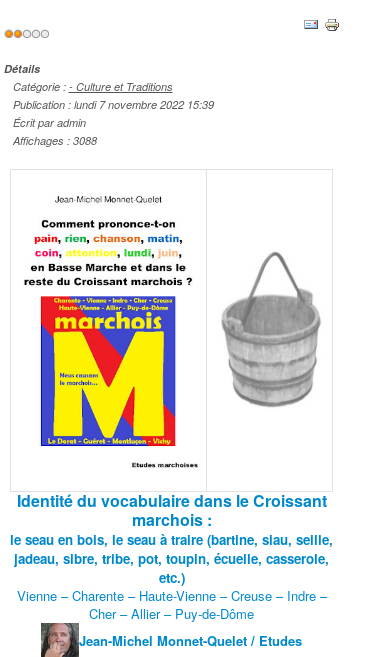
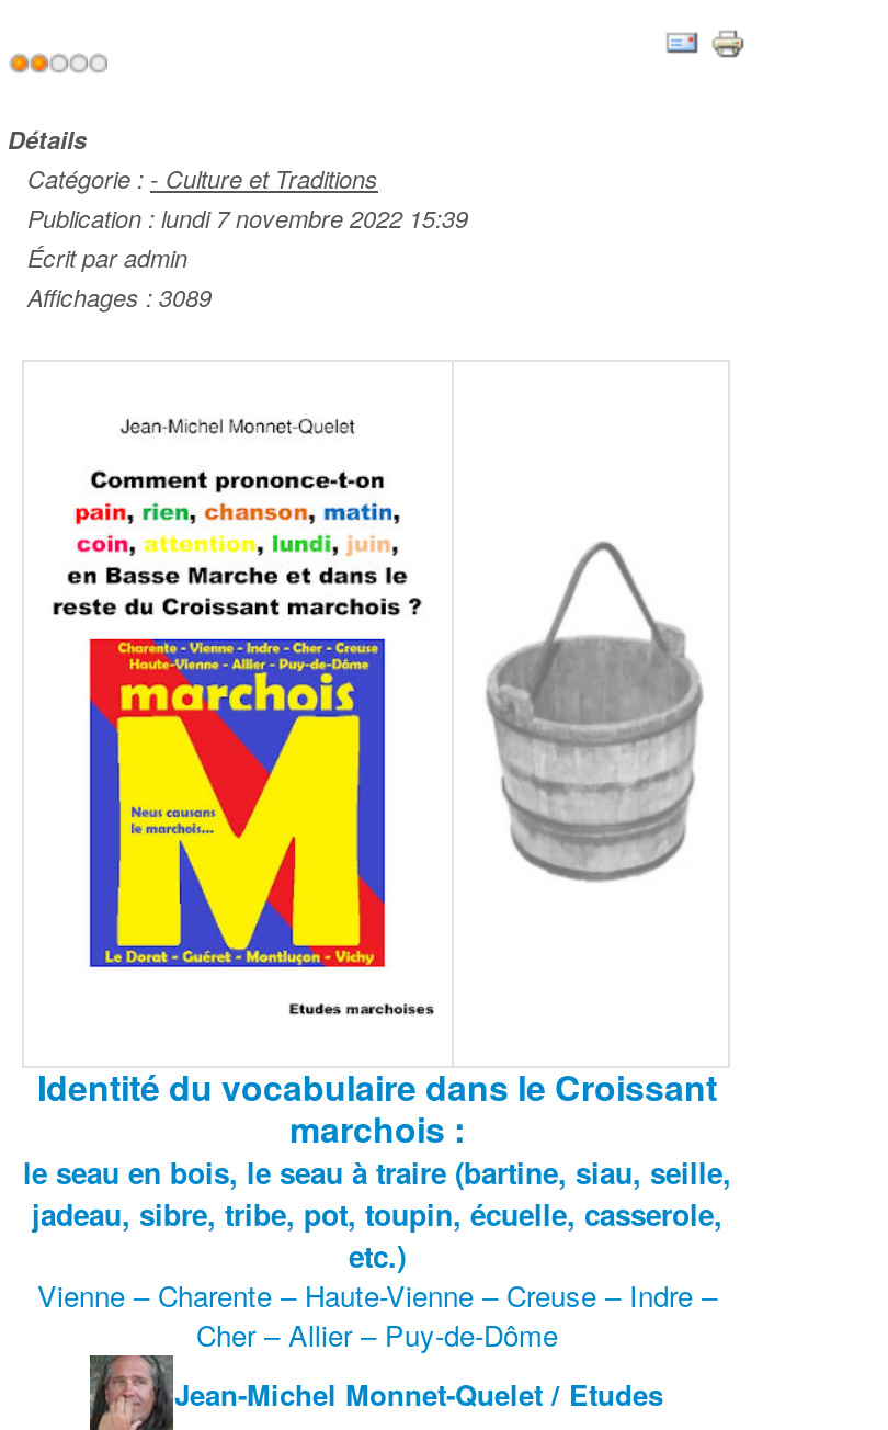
[12,133,96,148] Affichages : 3088 -> [27,282,212,315] Affichages : 3089

